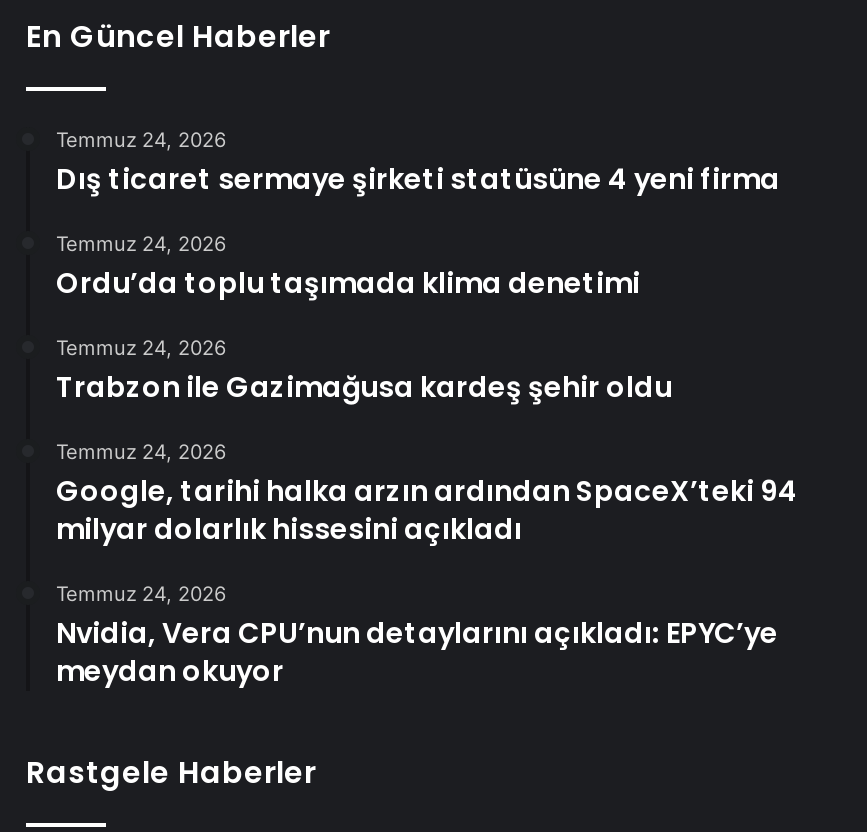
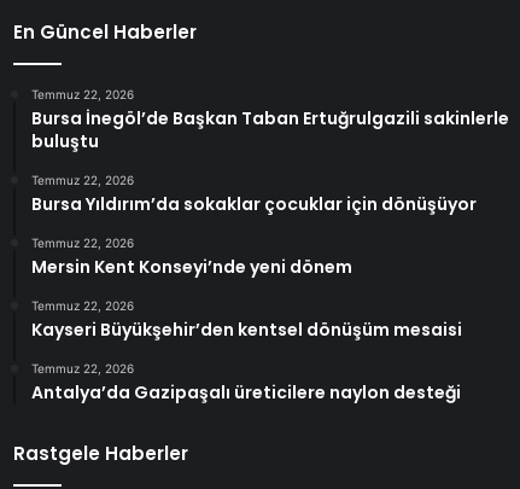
[56,127,780,199] Temmuz 24, 2026 | Dış ticaret sermaye şirketi statüsüne 4 yeni firma -> [31,87,509,153] Temmuz 22, 2026 | Bursa İnegöl’de Başkan Taban Ertuğrulgazili sakinlerle | buluştu
[56,231,640,303] Temmuz 24, 2026 | Ordu’da toplu taşımada klima denetimi -> [31,173,477,216] Temmuz 22, 2026 | Bursa Yıldırım’da sokaklar çocuklar için dönüşüyor
[56,335,672,407] Temmuz 24, 2026 | Trabzon ile Gazimağusa kardeş şehir oldu -> [31,236,352,279] Temmuz 22, 2026 | Mersin Kent Konseyi’nde yeni dönem
[56,439,798,549] Temmuz 24, 2026 | Google, tarihi halka arzın ardından SpaceX’teki 94 | milyar dolarlık hissesini açıkladı -> [31,298,462,342] Temmuz 22, 2026 | Kayseri Büyükşehir’den kentsel dönüşüm mesaisi
[56,581,778,691] Temmuz 24, 2026 | Nvidia, Vera CPU’nun detaylarını açıkladı: EPYC’ye | meydan okuyor -> [31,361,461,405] Temmuz 22, 2026 | Antalya’da Gazipaşalı üreticilere naylon desteği

